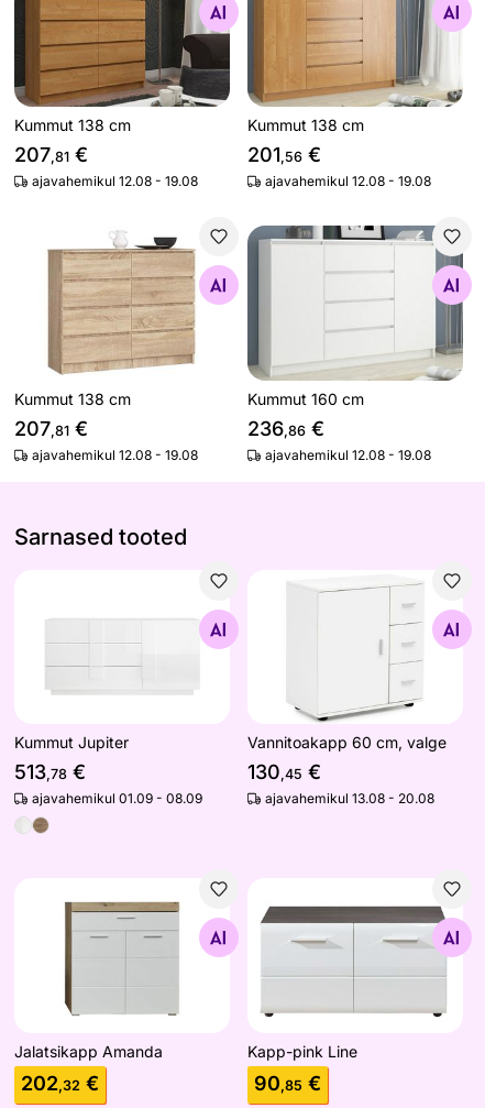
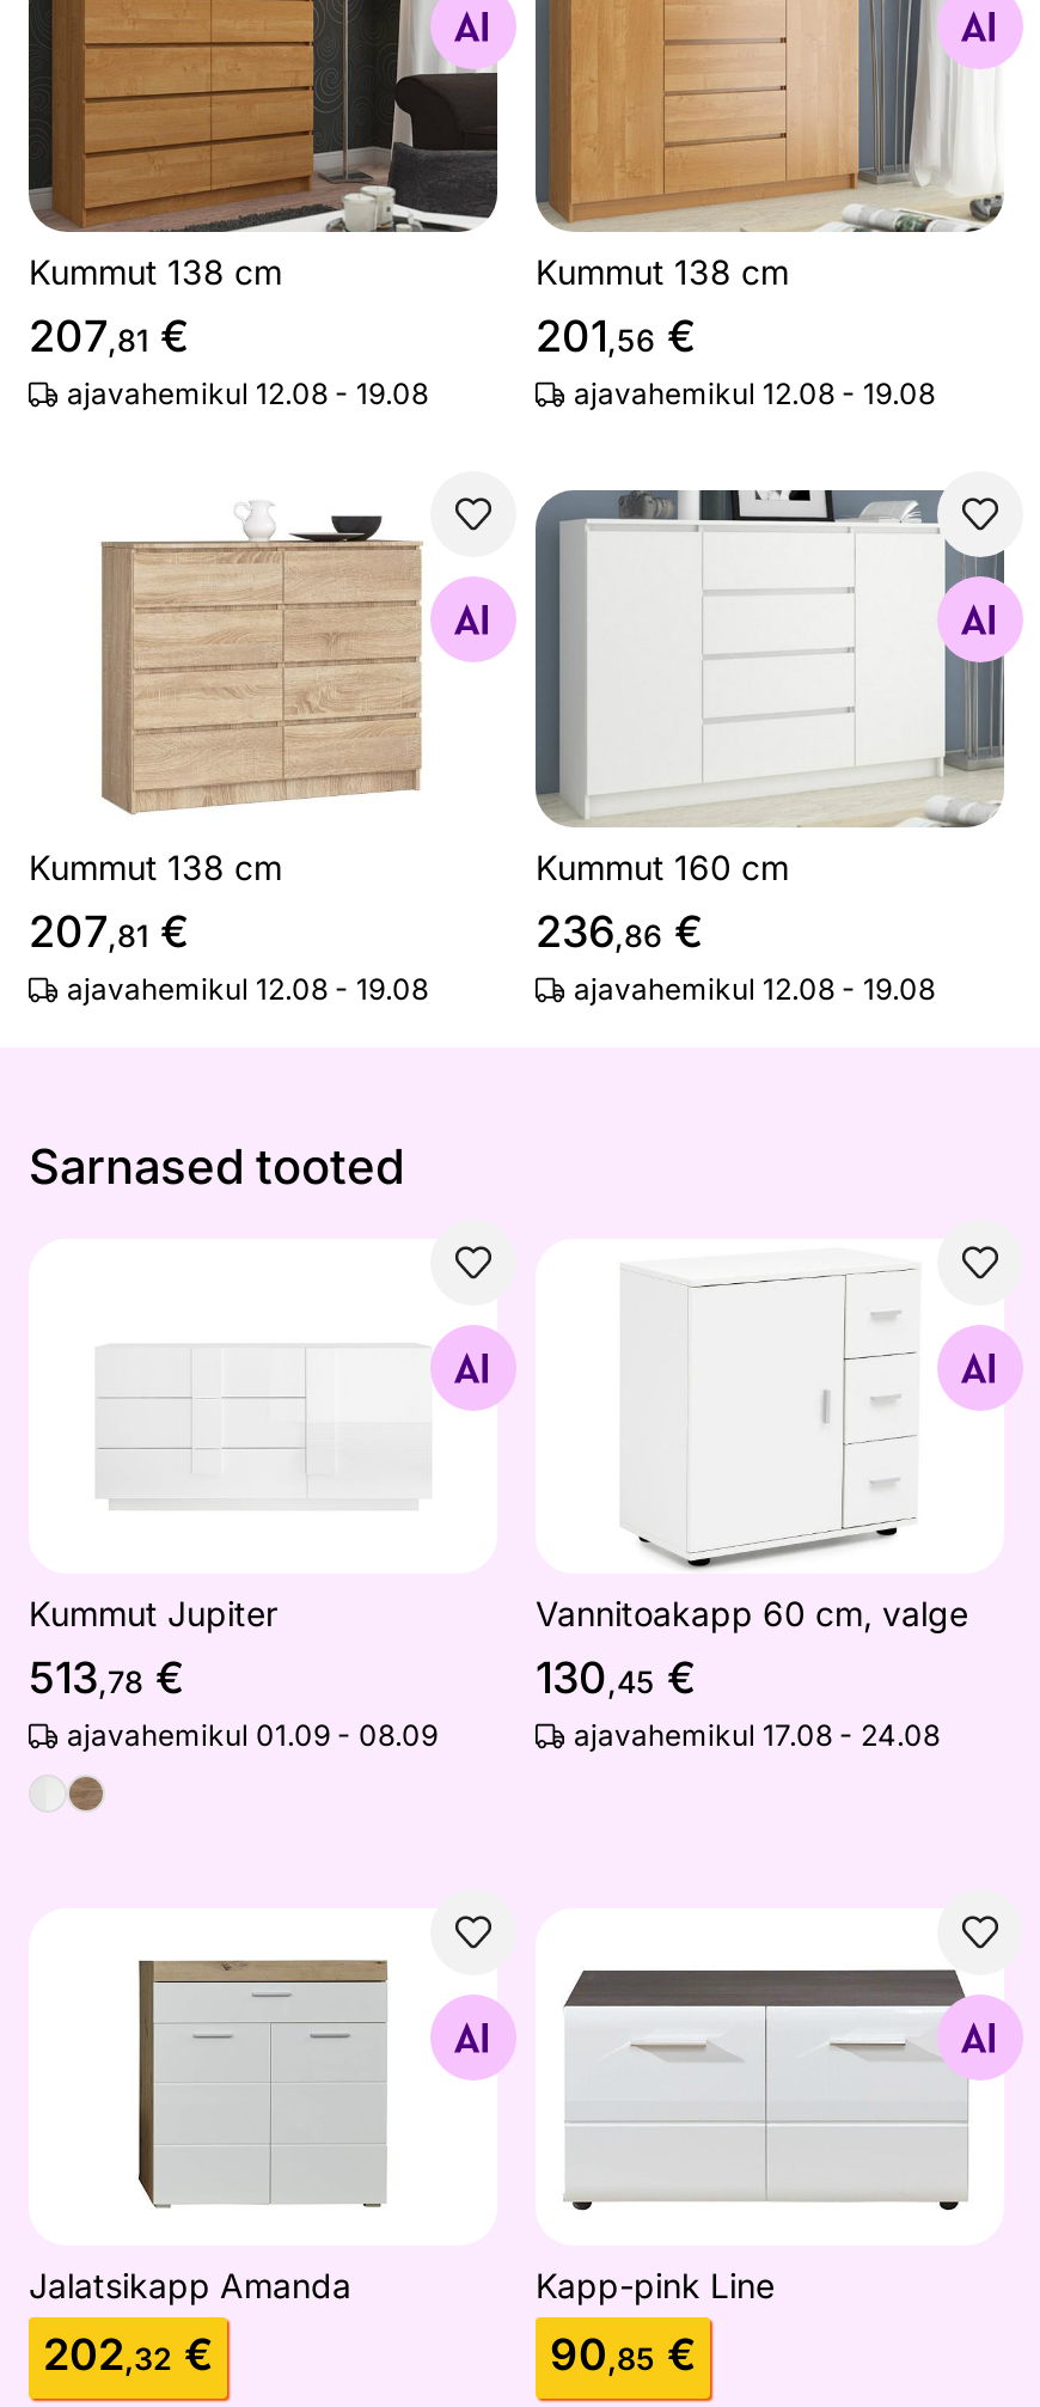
[265,790,434,807] ajavahemikul 13.08 - 20.08 -> [574,1717,940,1753] ajavahemikul 17.08 - 24.08

